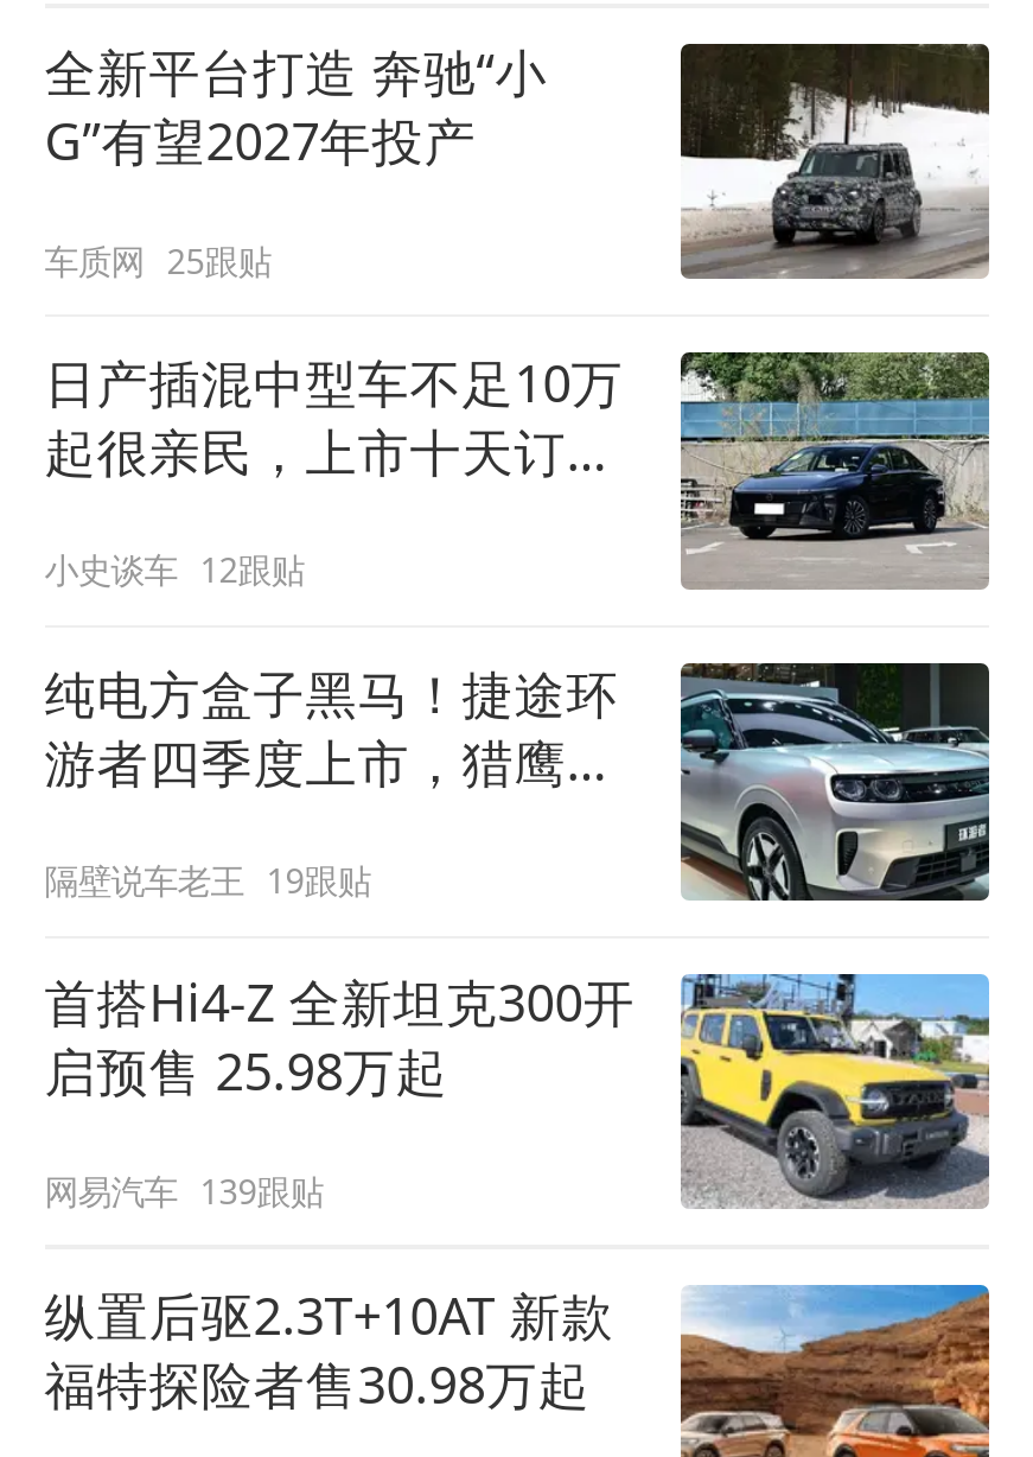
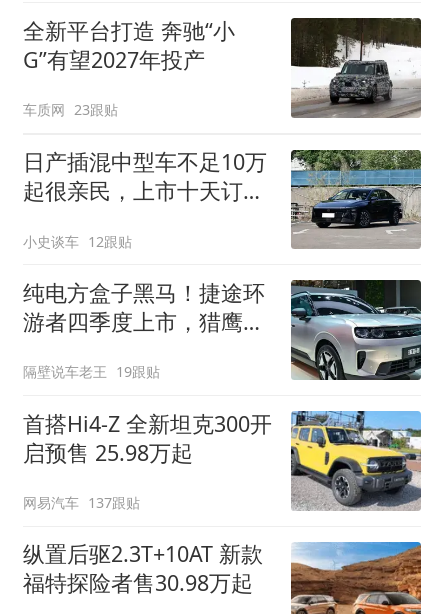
[44,238,271,283] 车质网 25跟贴 -> [23,100,118,119] 车质网 23跟贴
[44,1167,323,1213] 网易汽车 139跟贴 -> [23,493,140,512] 网易汽车 137跟贴

